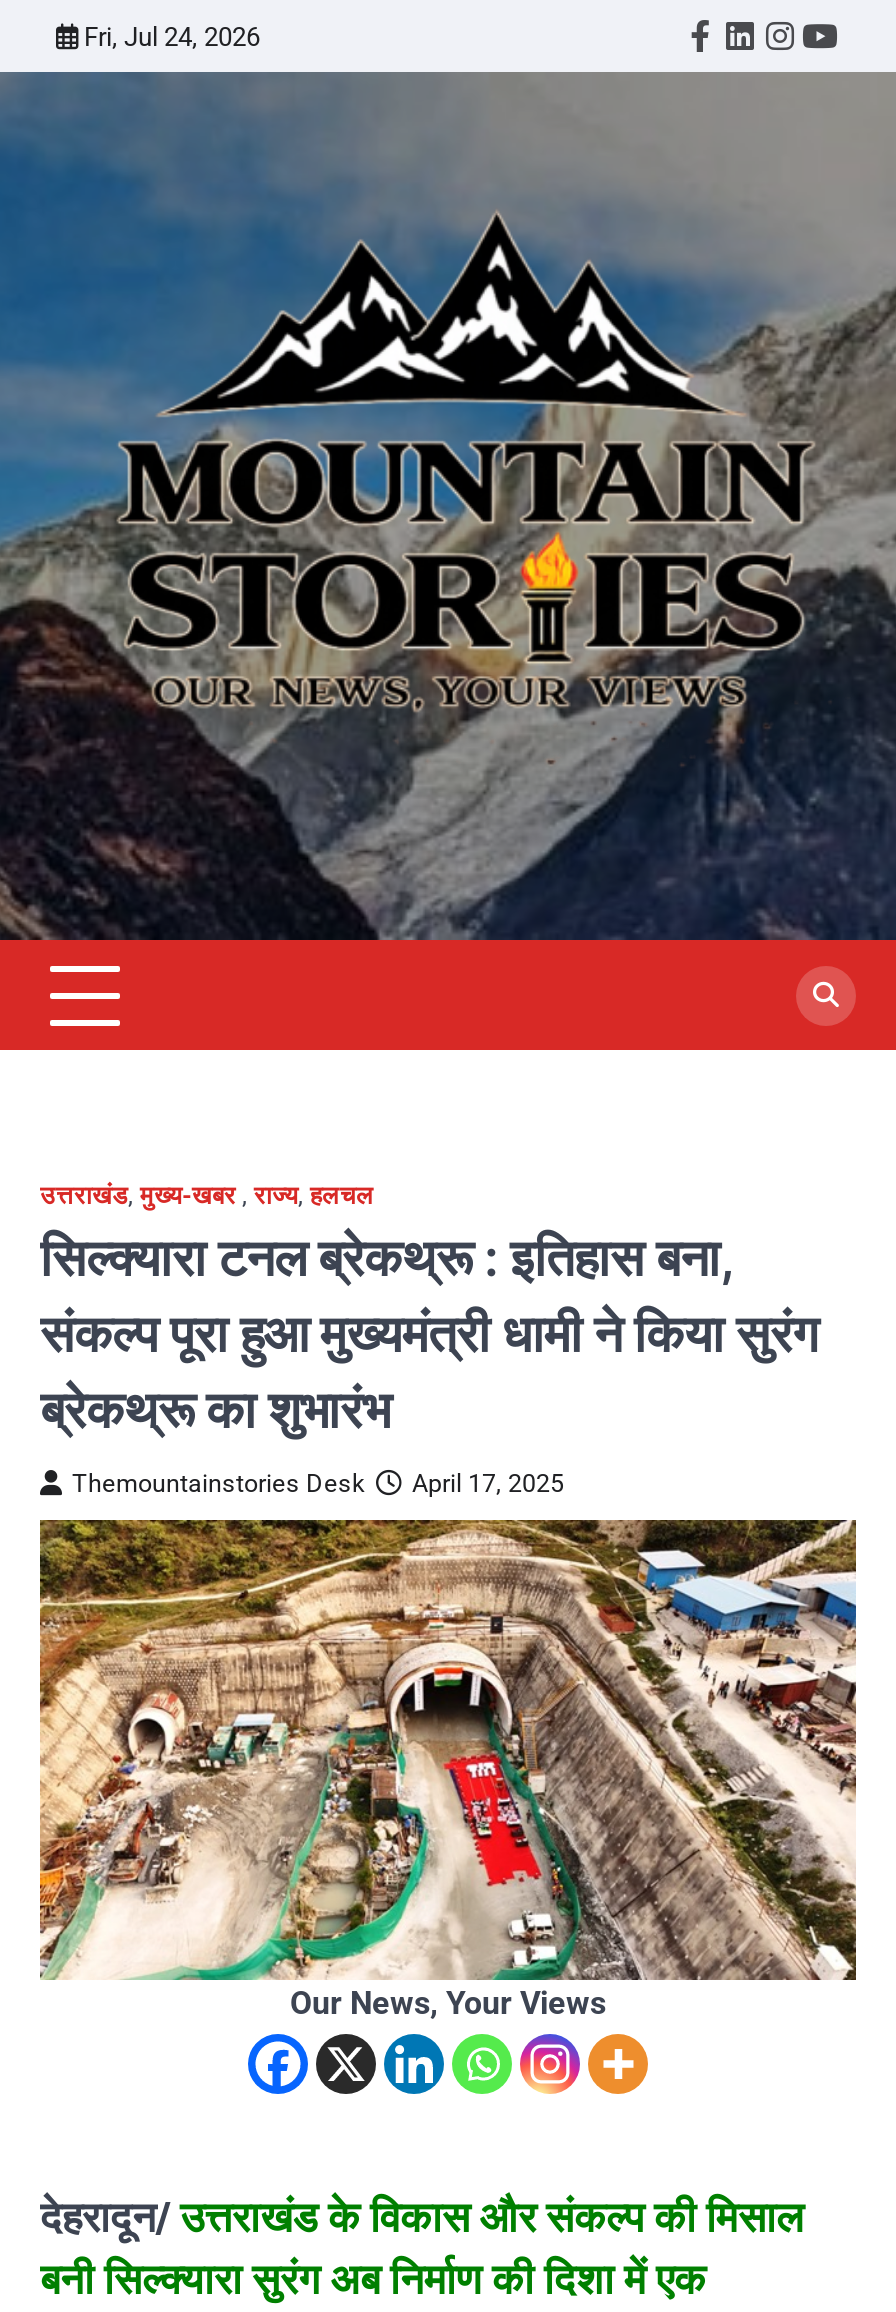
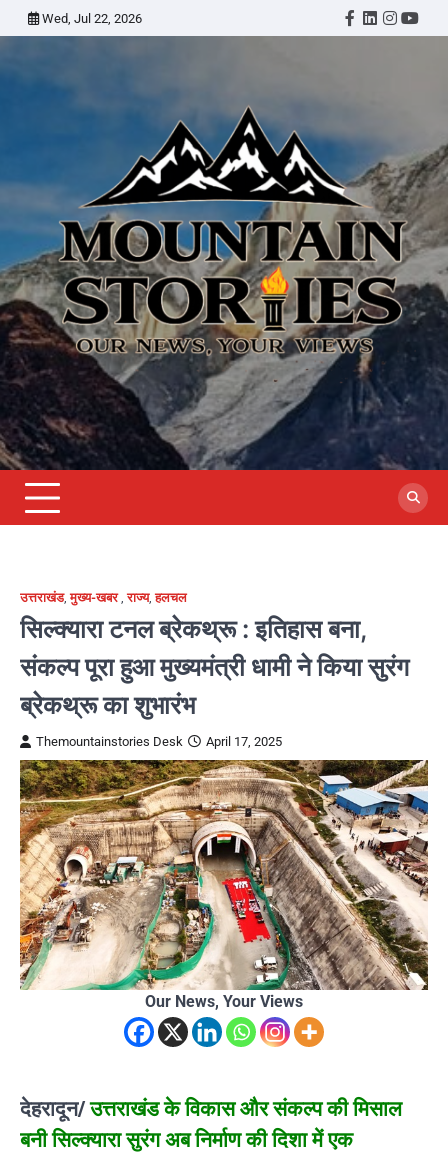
[84,21,260,51] Fri, Jul 24, 2026 -> [42,10,142,25] Wed, Jul 22, 2026

